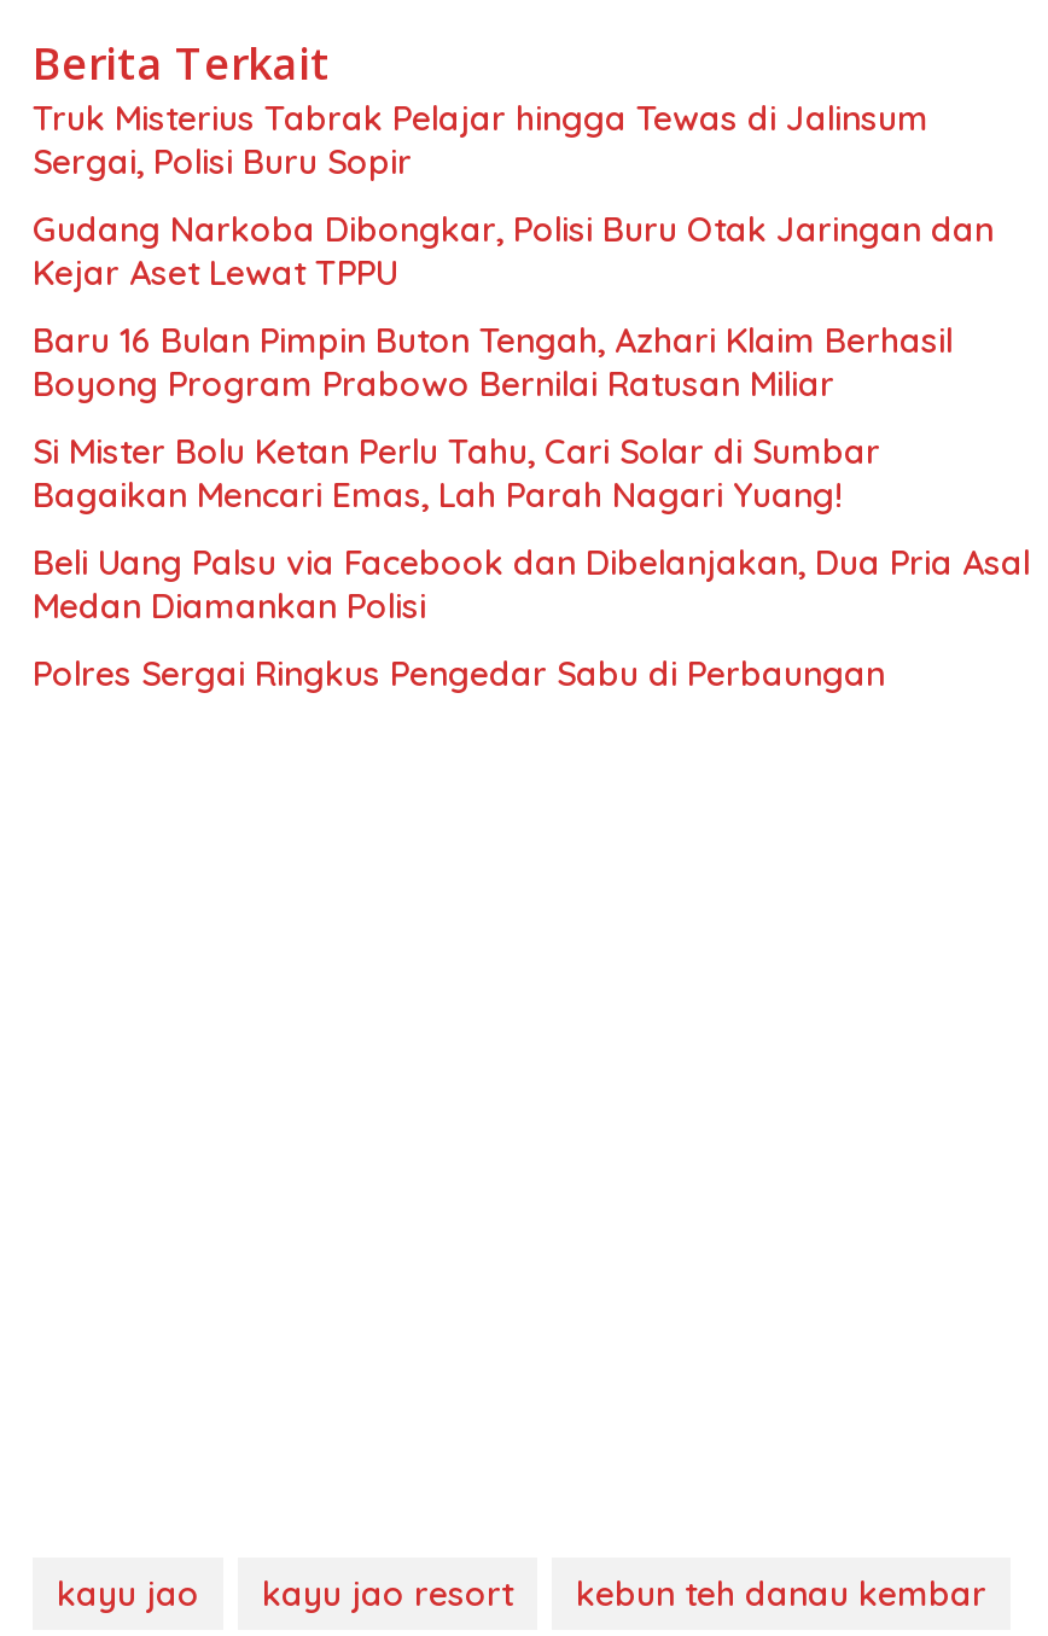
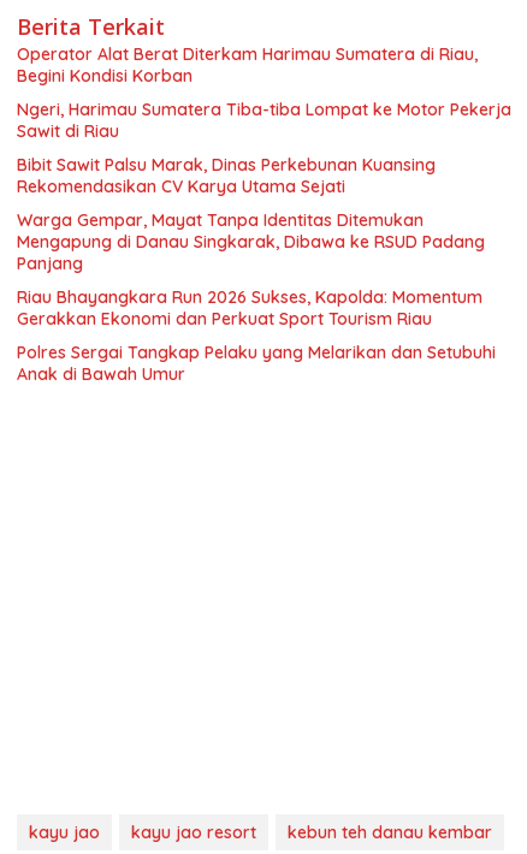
[33,97,928,184] Truk Misterius Tabrak Pelajar hingga Tewas di Jalinsum | Sergai, Polisi Buru Sopir -> [17,43,478,87] Operator Alat Berat Diterkam Harimau Sumatera di Riau, | Begini Kondisi Korban
[33,208,994,295] Gudang Narkoba Dibongkar, Polisi Buru Otak Jaringan dan | Kejar Aset Lewat TPPU -> [17,99,511,142] Ngeri, Harimau Sumatera Tiba-tiba Lompat ke Motor Pekerja | Sawit di Riau
[33,319,953,406] Baru 16 Bulan Pimpin Buton Tengah, Azhari Klaim Berhasil | Boyong Program Prabowo Bernilai Ratusan Miliar -> [17,154,436,197] Bibit Sawit Palsu Marak, Dinas Perkebunan Kuansing | Rekomendasikan CV Karya Utama Sejati
[33,430,880,517] Si Mister Bolu Ketan Perlu Tahu, Cari Solar di Sumbar | Bagaikan Mencari Emas, Lah Parah Nagari Yuang! -> [17,209,485,274] Warga Gempar, Mayat Tanpa Identitas Ditemukan | Mengapung di Danau Singkarak, Dibawa ke RSUD Padang | Panjang
[33,541,1030,628] Beli Uang Palsu via Facebook dan Dibelanjakan, Dua Pria Asal | Medan Diamankan Polisi -> [17,286,482,330] Riau Bhayangkara Run 2026 Sukses, Kapolda: Momentum | Gerakkan Ekonomi dan Perkuat Sport Tourism Riau
[33,652,885,695] Polres Sergai Ringkus Pengedar Sabu di Perbaungan -> [17,342,496,385] Polres Sergai Tangkap Pelaku yang Melarikan dan Setubuhi | Anak di Bawah Umur

